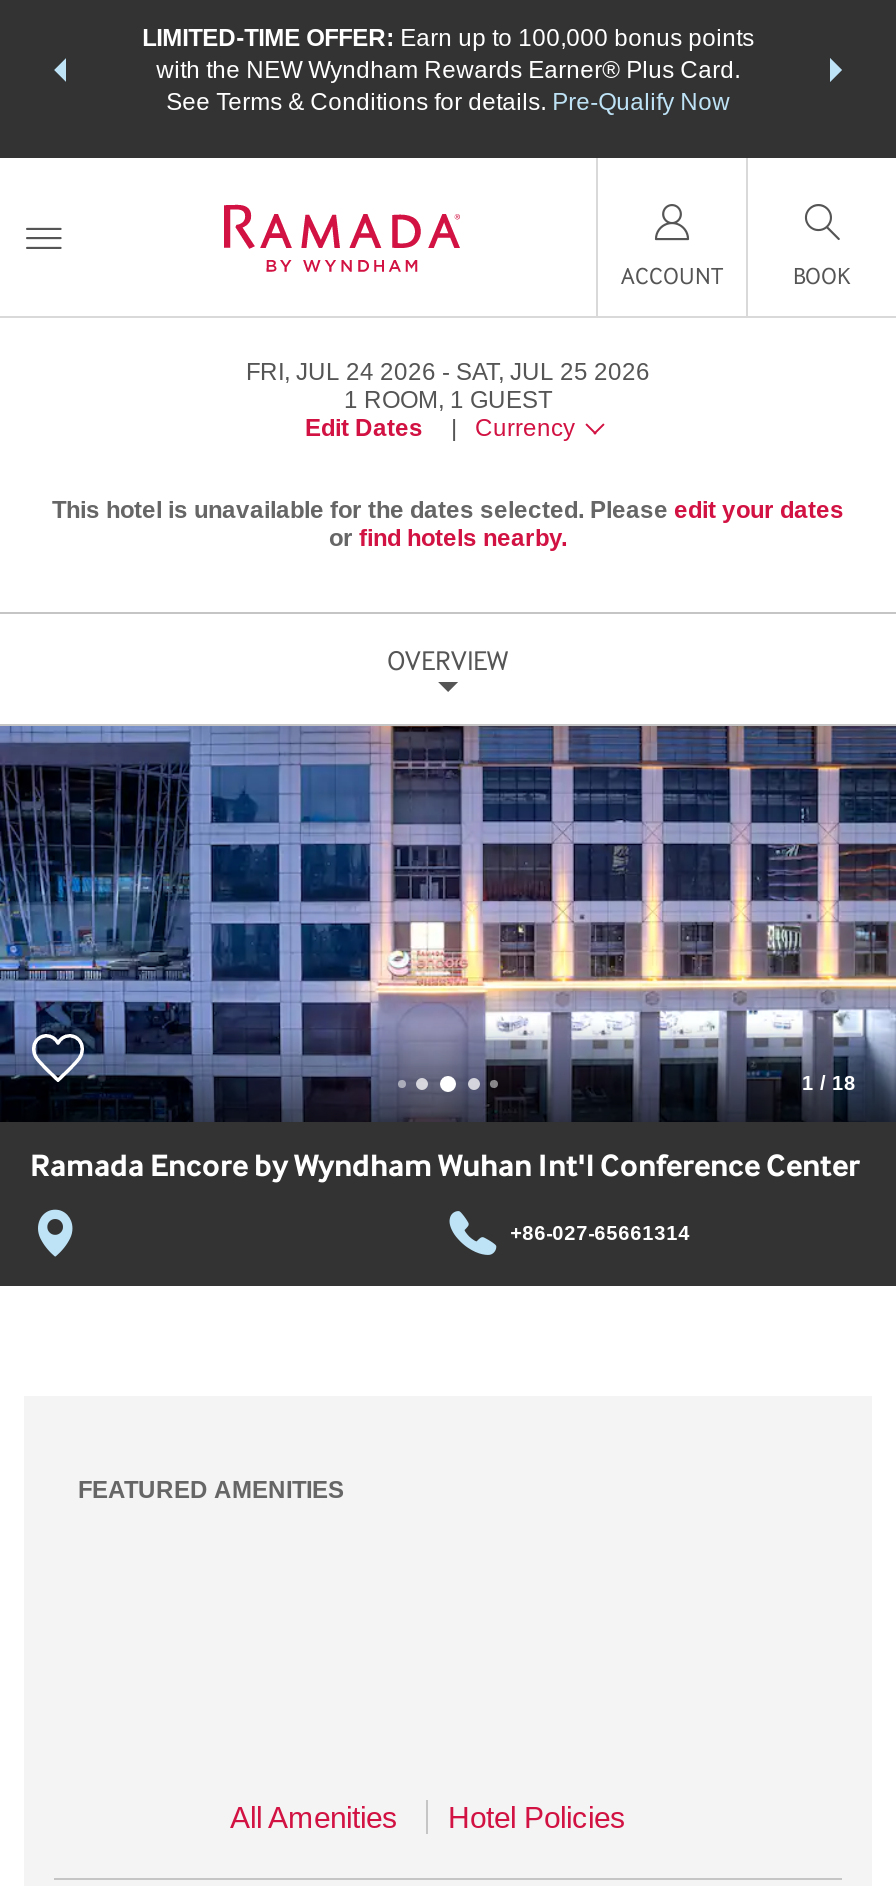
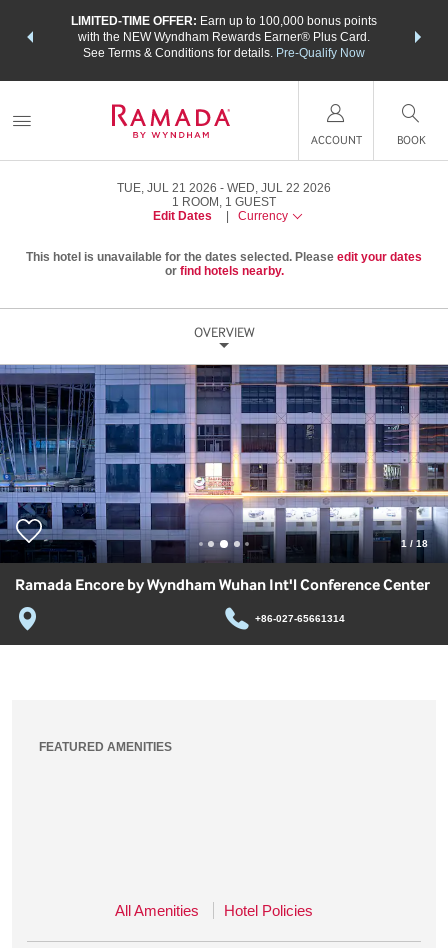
[246,358,436,386] FRI, JUL 24 2026 -> [117,181,217,195] TUE, JUL 21 2026
[456,358,650,386] SAT, JUL 25 2026 -> [227,181,331,195] WED, JUL 22 2026

